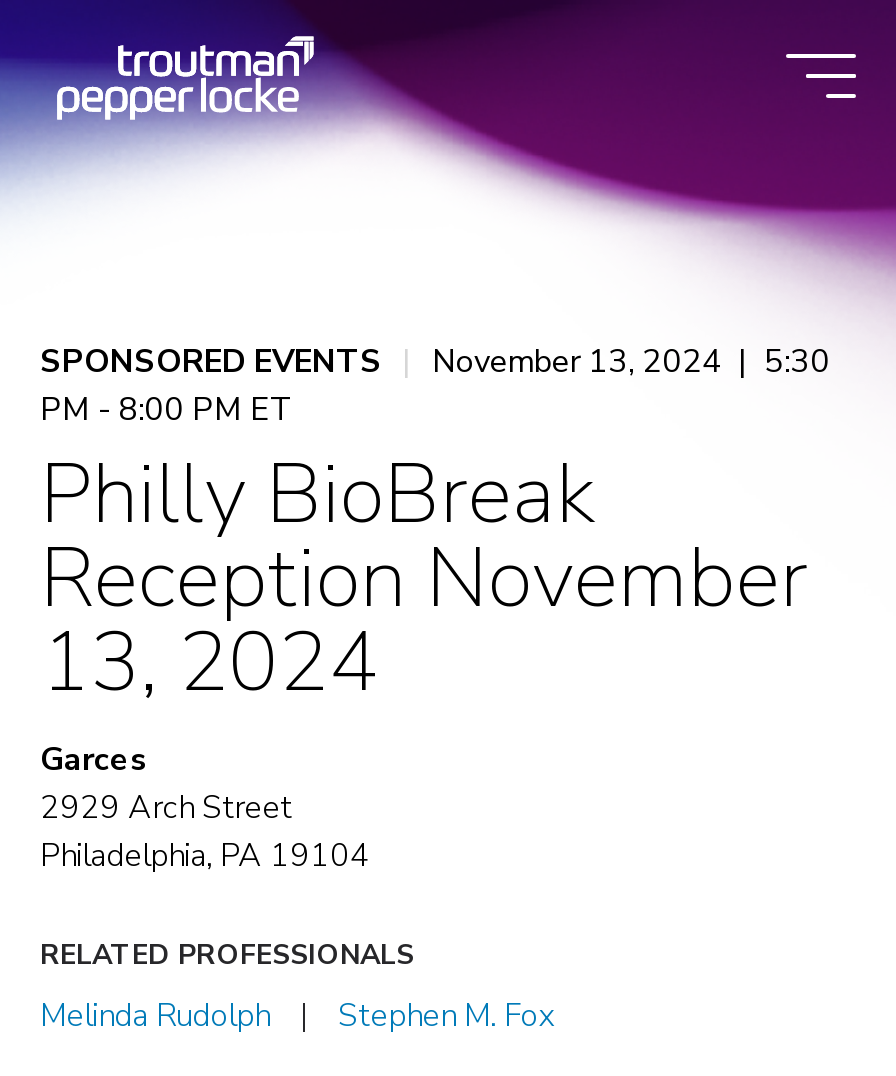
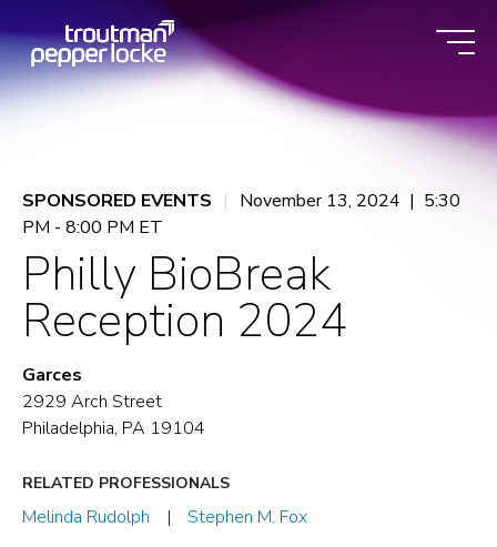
[40,523,808,721] Reception November | 13, 2024 -> [22,290,347,353] Reception 2024

